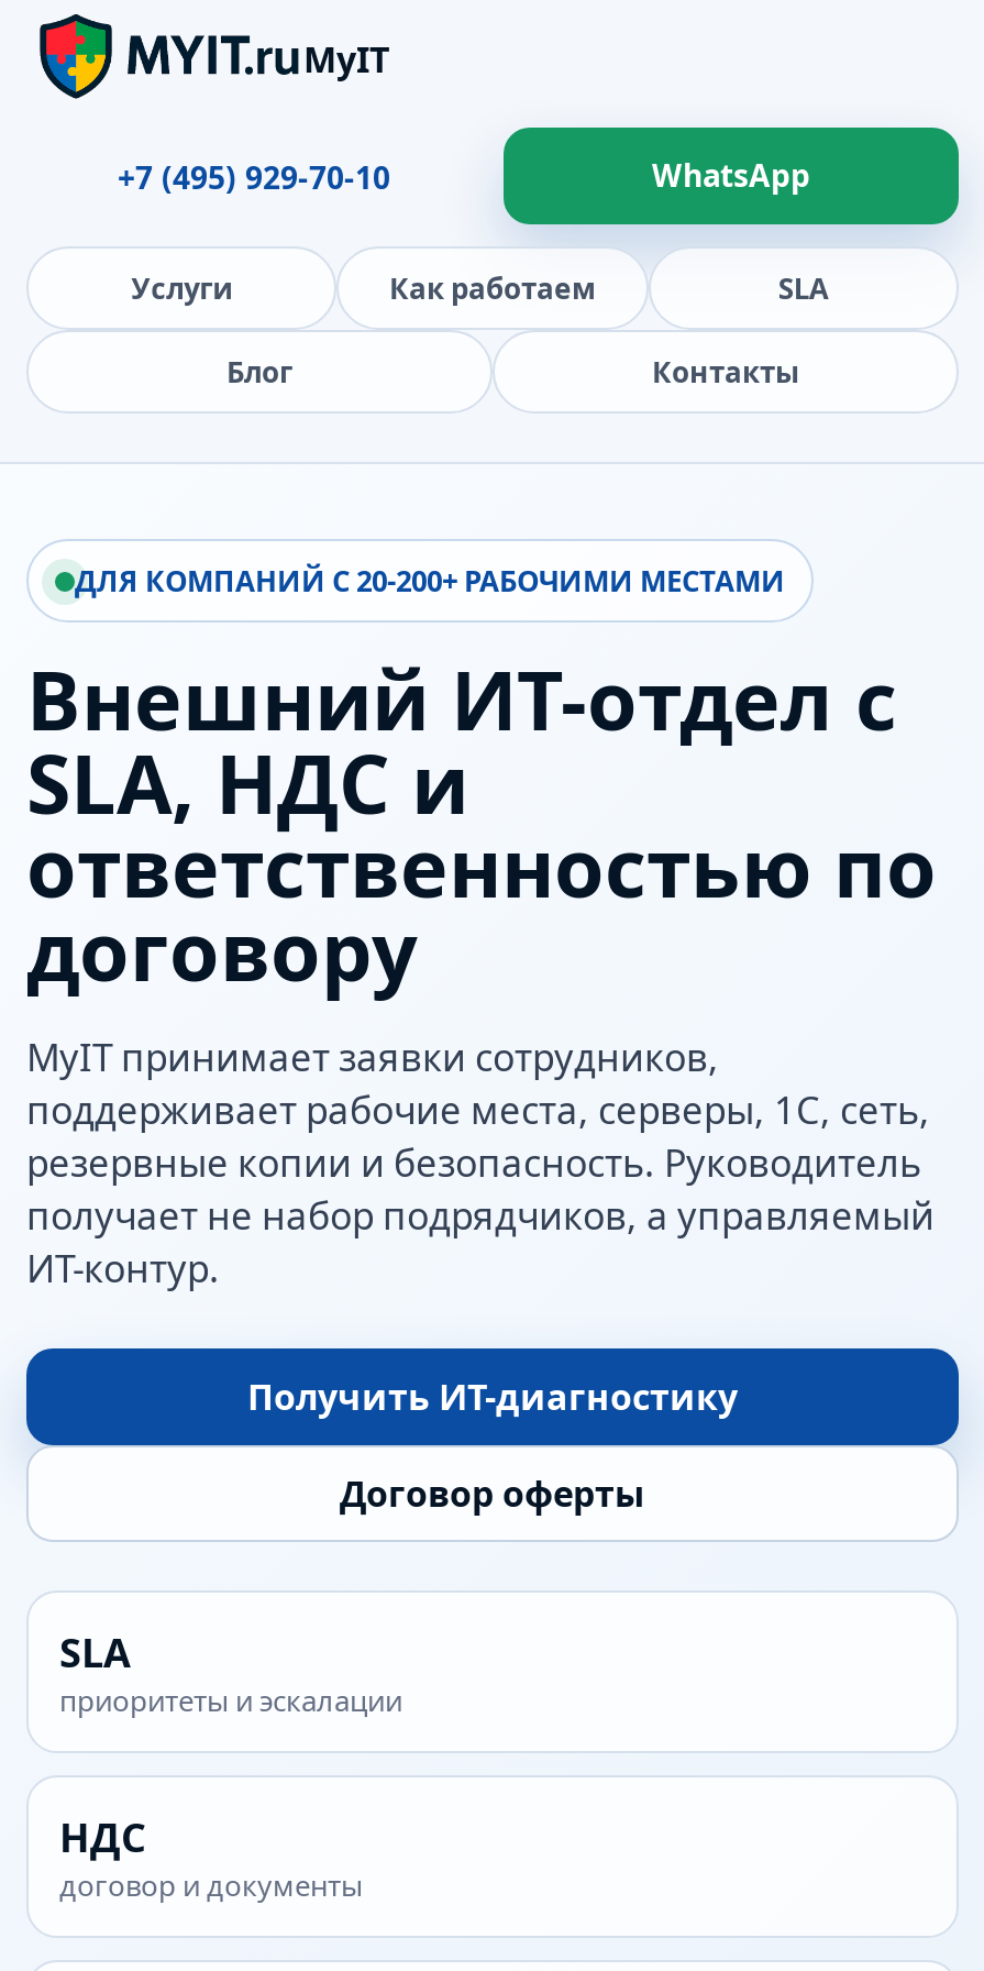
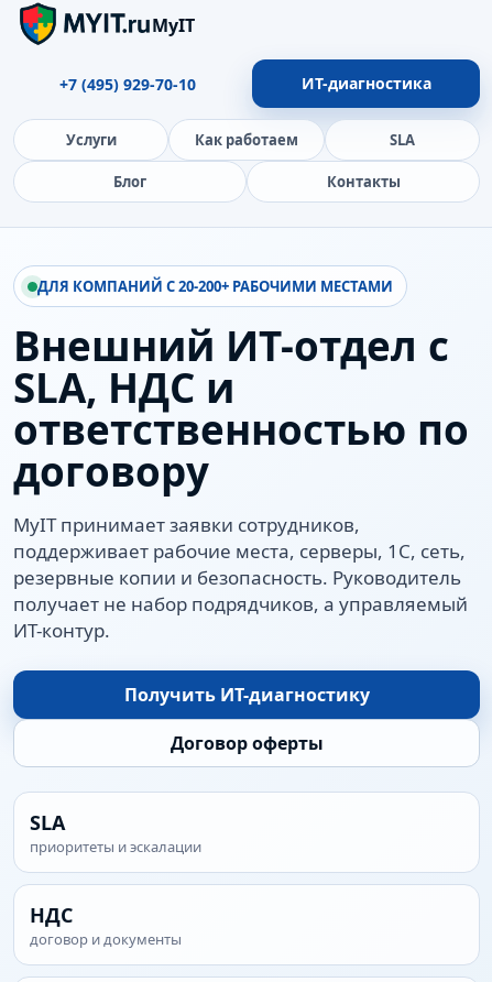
[652,154,810,196] WhatsApp -> [301,73,431,94] ИТ-диагностика

